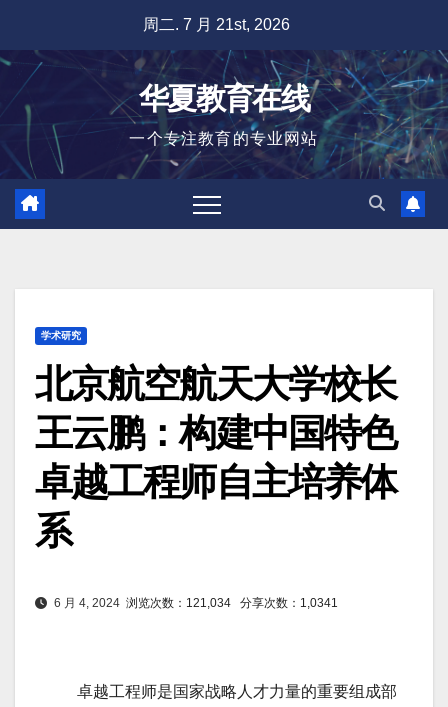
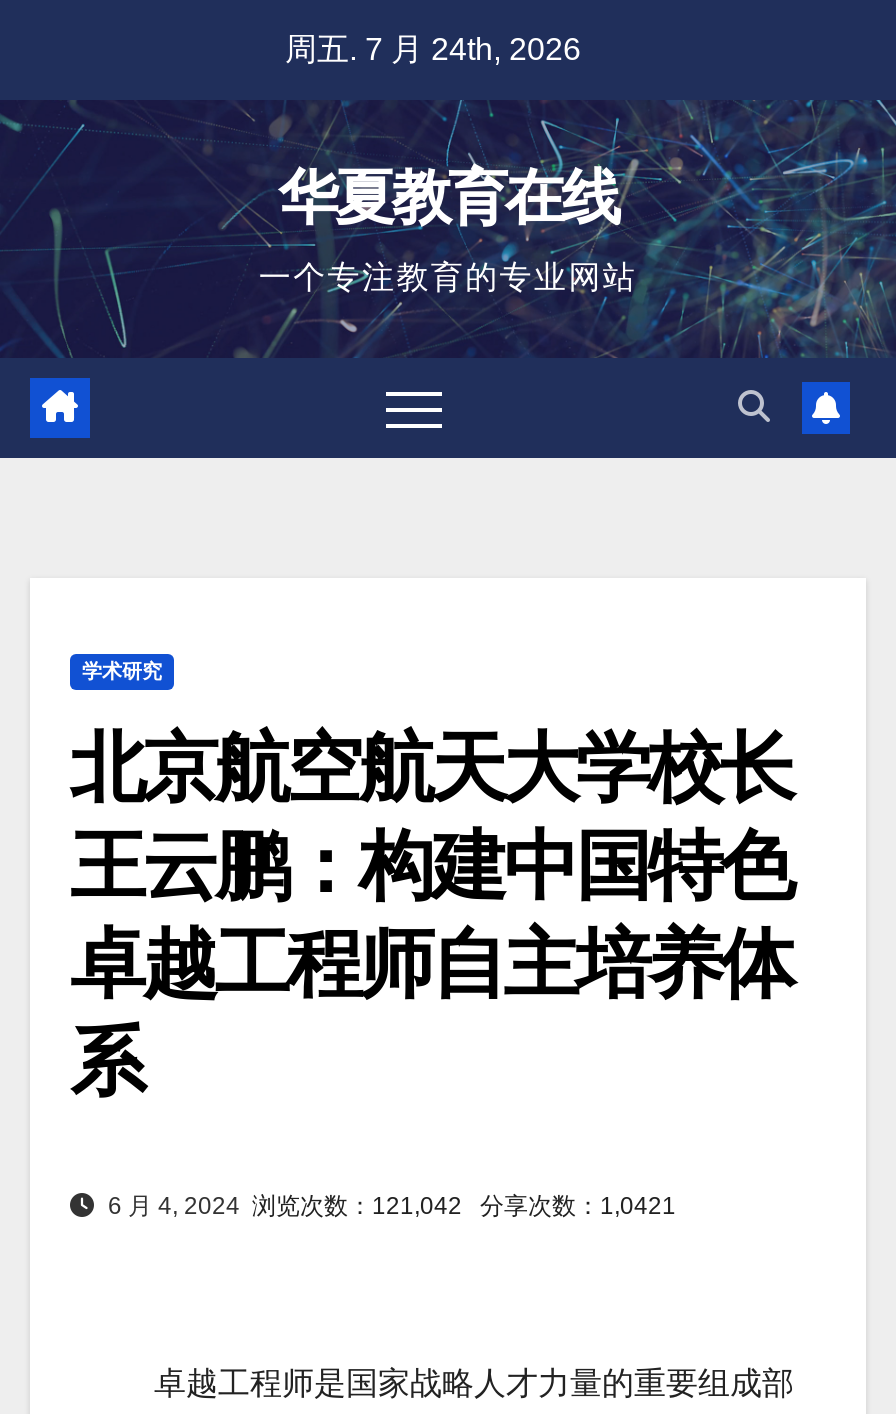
[143,16,290,33] 周二. 7 月 21st, 2026 -> [285,32,581,66] 周五. 7 月 24th, 2026
[51,596,231,610] 6 月 4, 2024浏览次数：121,034 -> [102,1193,462,1221] 6 月 4, 2024浏览次数：121,042
[240,596,338,610] 分享次数：1,0341 -> [480,1193,676,1221] 分享次数：1,0421

